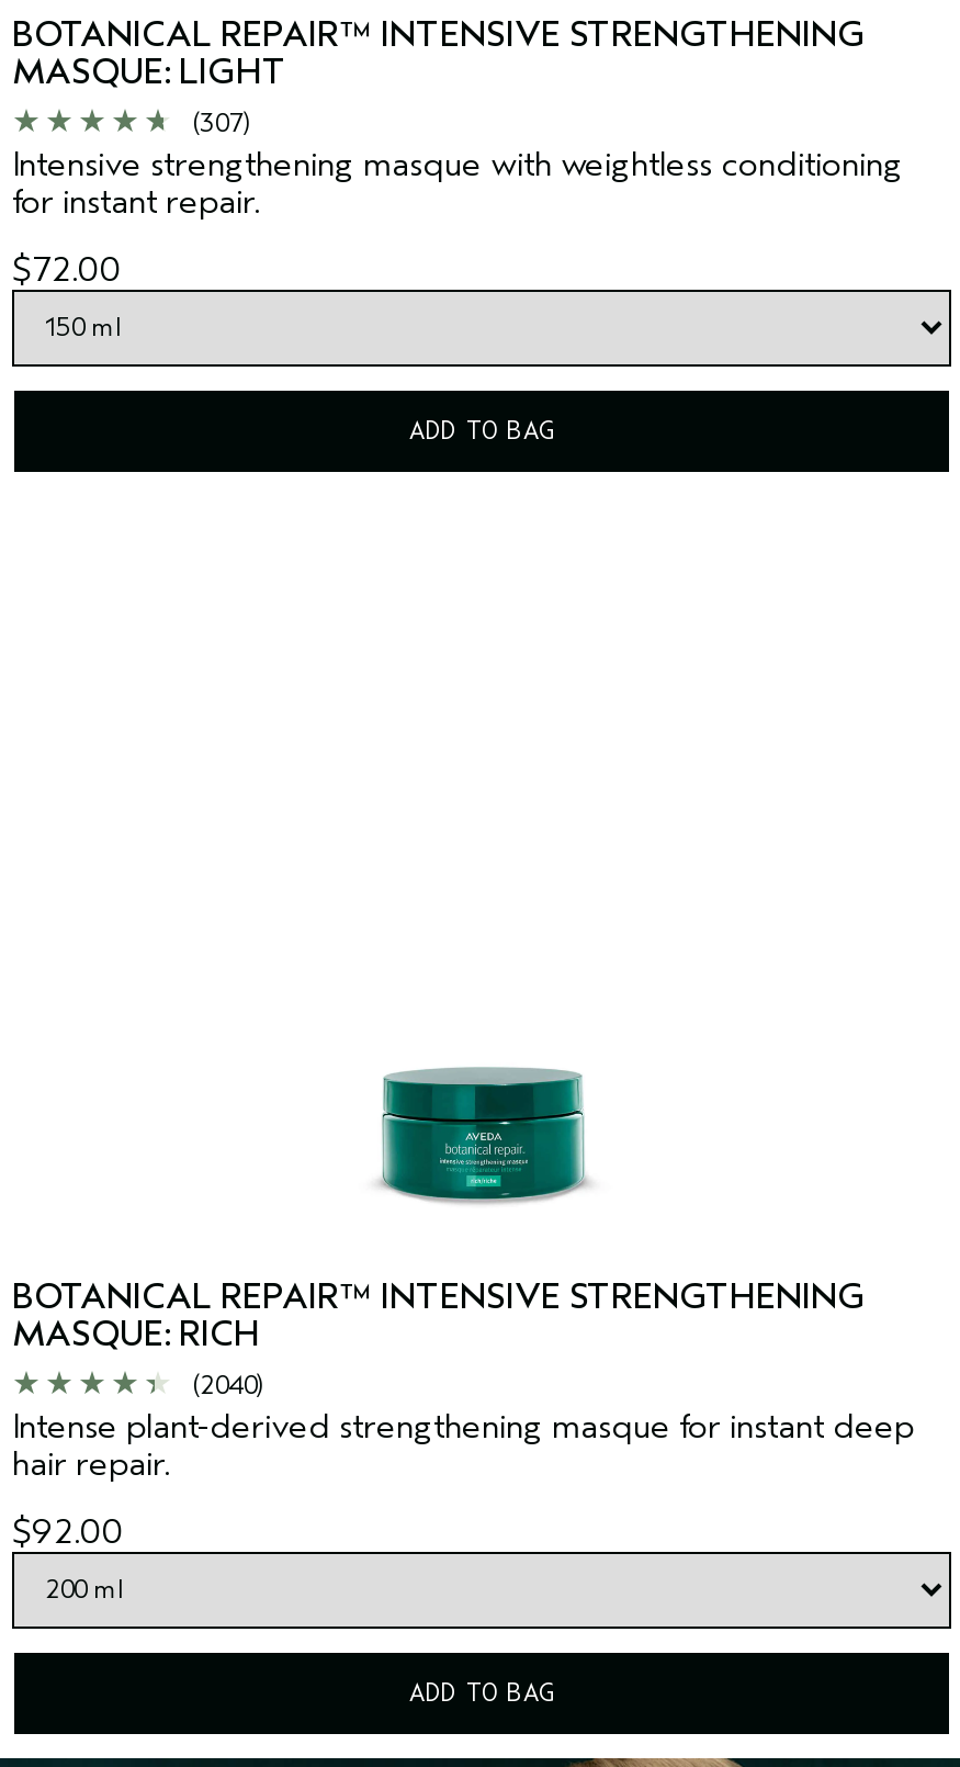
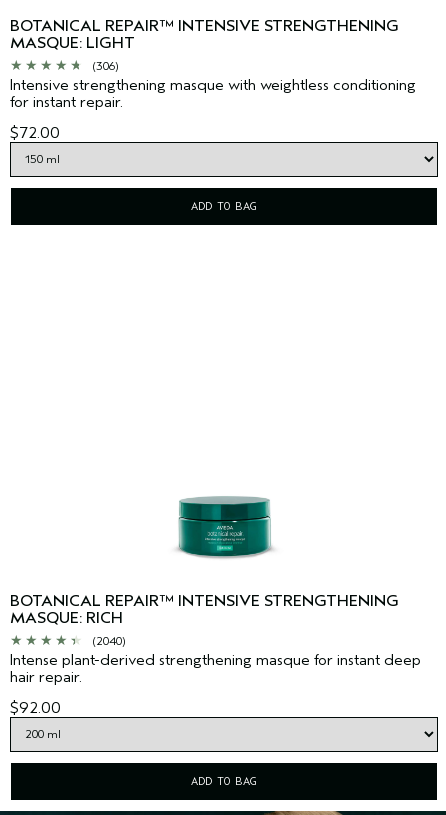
[193,108,250,138] (307) -> [92,59,117,73] (306)

